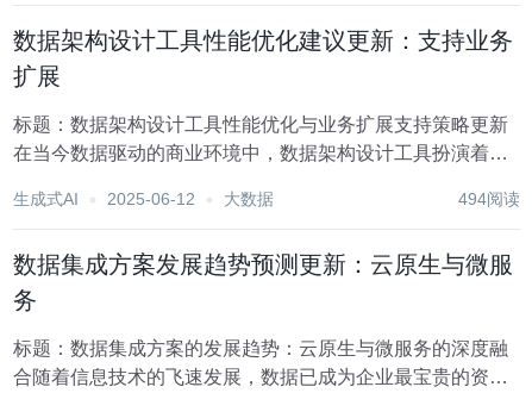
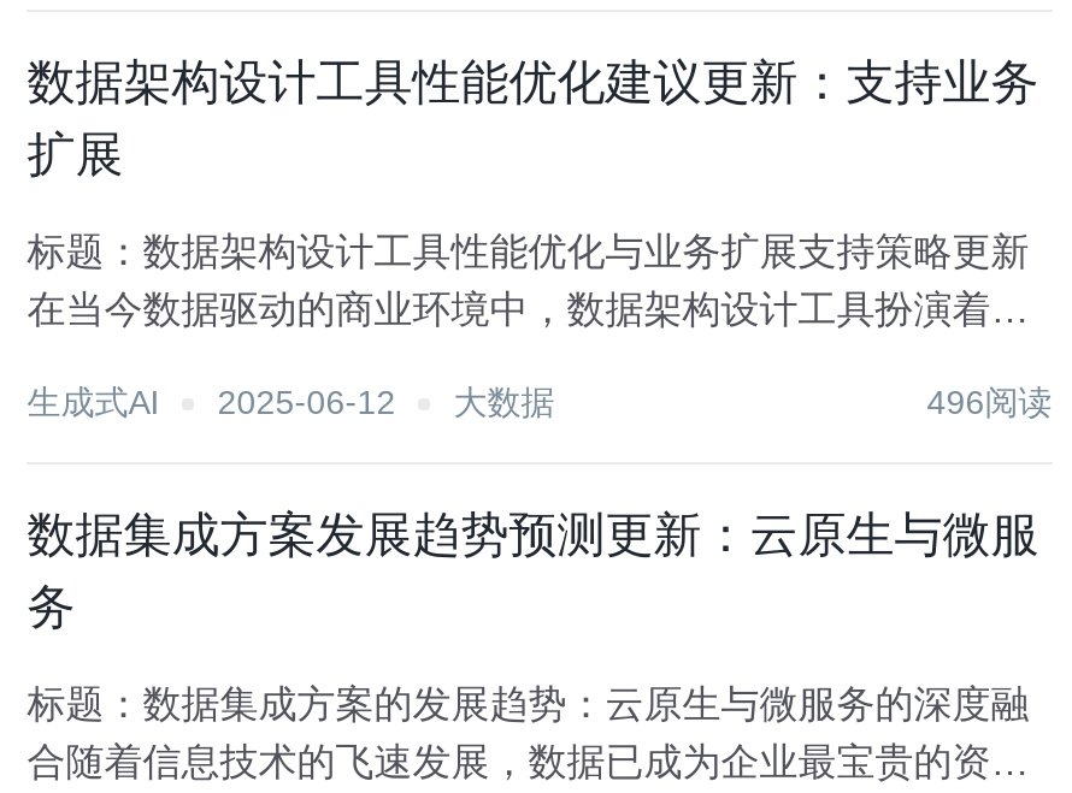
[458,189,520,208] 494阅读 -> [927,383,1052,421] 496阅读

